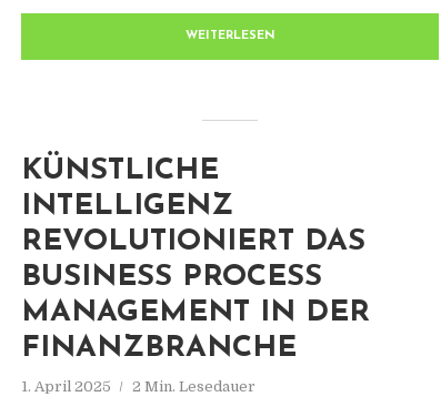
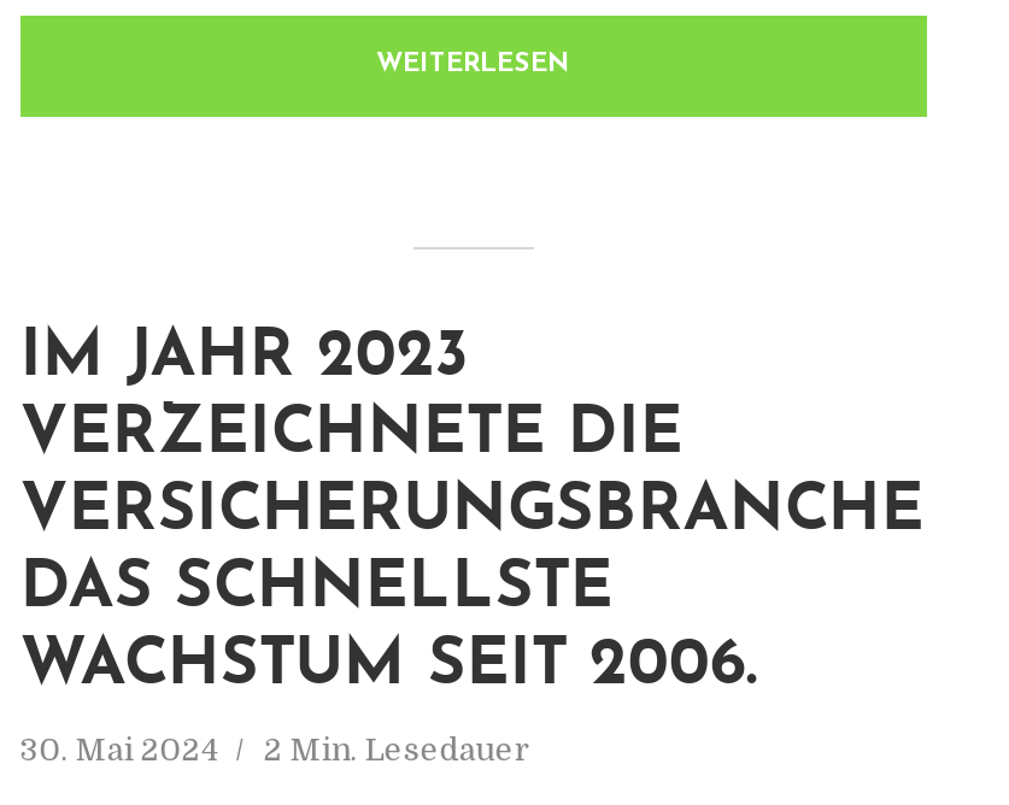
[21,156,370,364] KÜNSTLICHE | INTELLIGENZ | REVOLUTIONIERT DAS | BUSINESS PROCESS | MANAGEMENT IN DER | FINANZBRANCHE -> [20,327,924,700] IM JAHR 2023 | VERZEICHNETE DIE | VERSICHERUNGSBRANCHE | DAS SCHNELLSTE | WACHSTUM SEIT 2006.
[21,378,255,395] 1. April 2025 2 Min. Lesedauer -> [20,731,531,768] 30. Mai 2024 2 Min. Lesedauer

